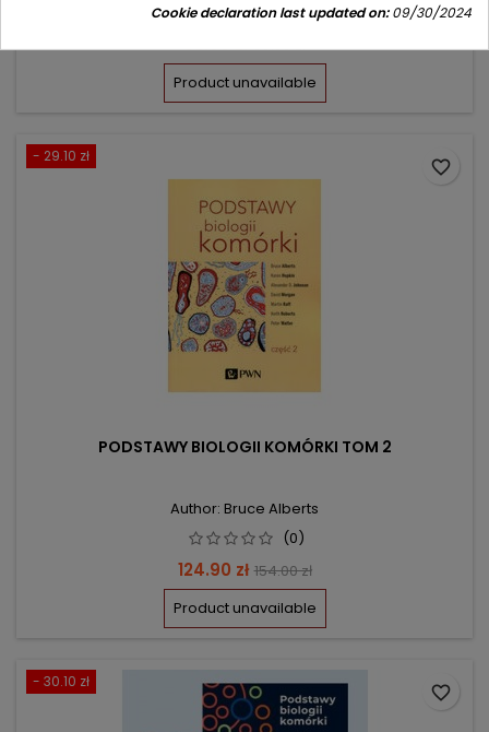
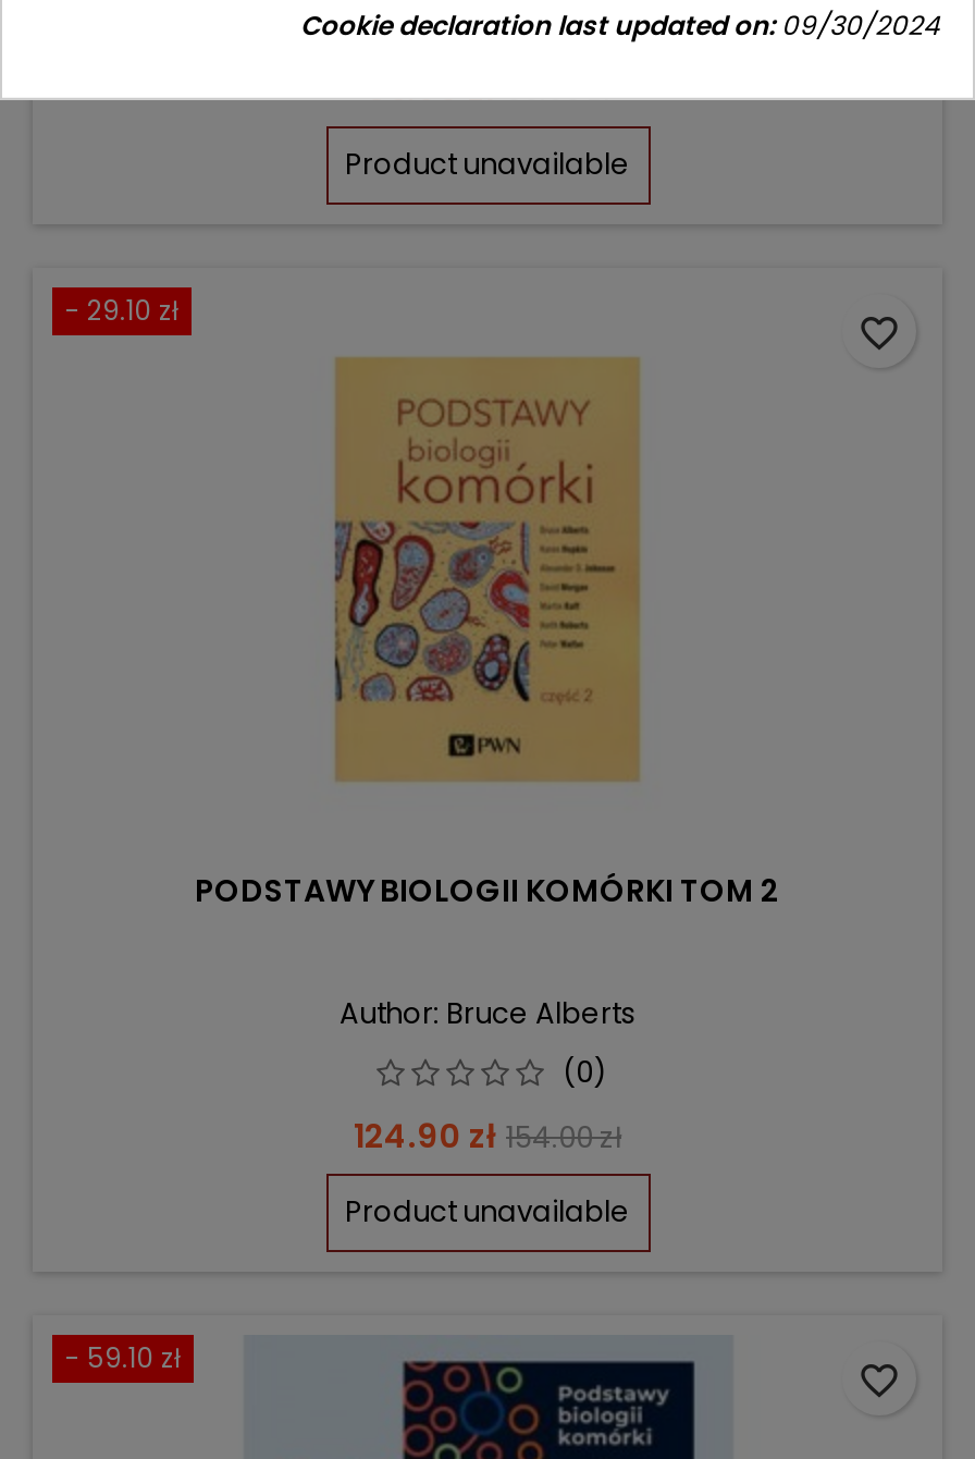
[33,672,90,691] - 30.10 zł -> [65,1340,181,1377] - 59.10 zł

